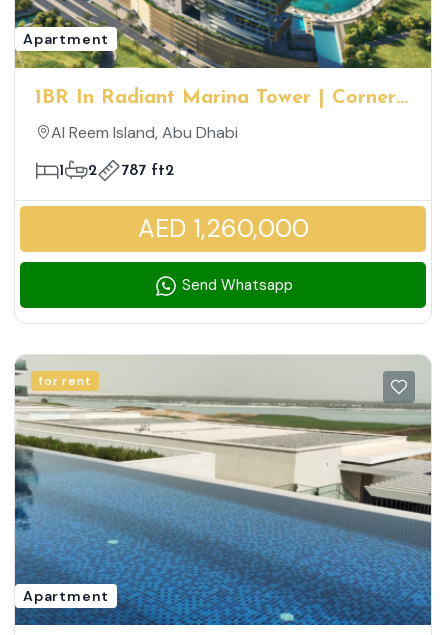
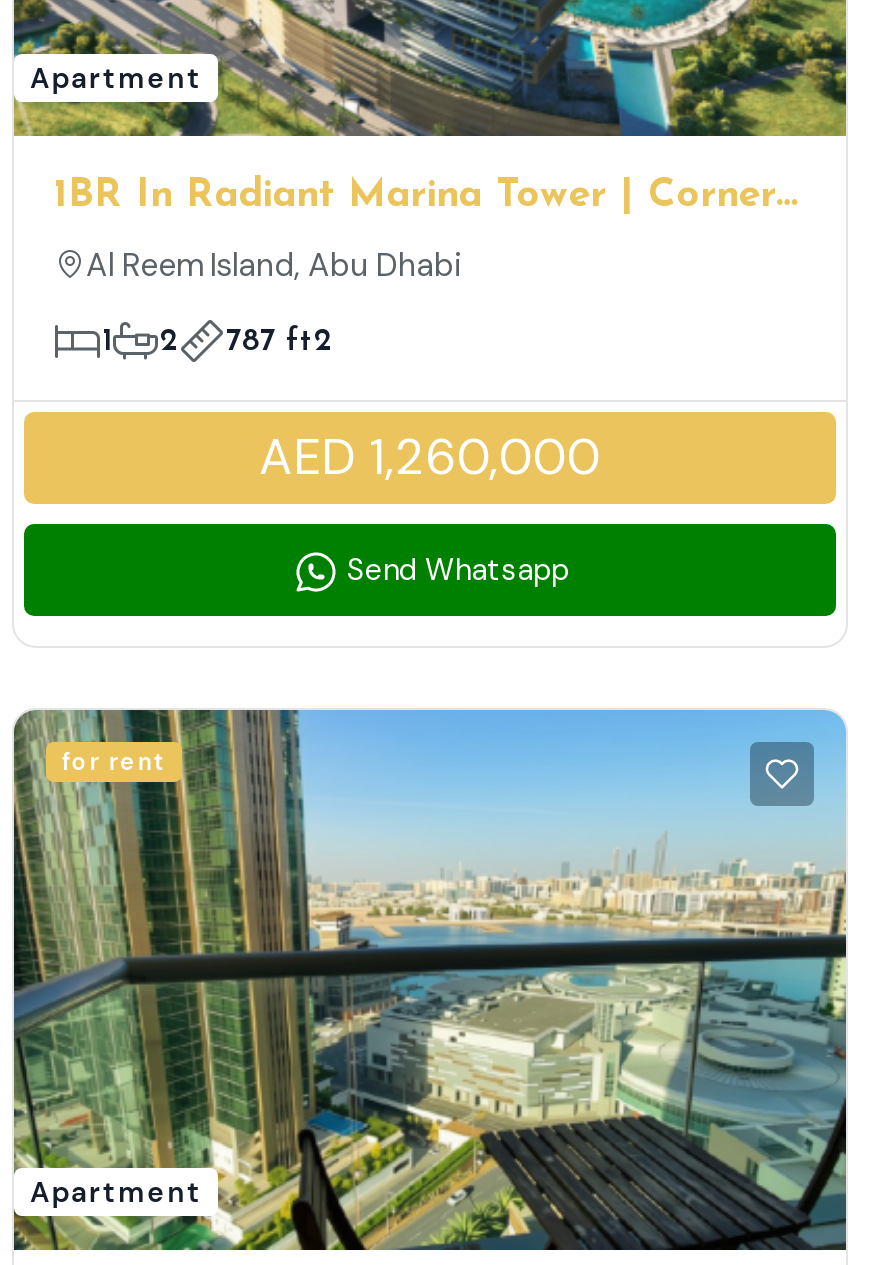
[14,355,432,626] [image] -> [12,708,848,1252] [image]

